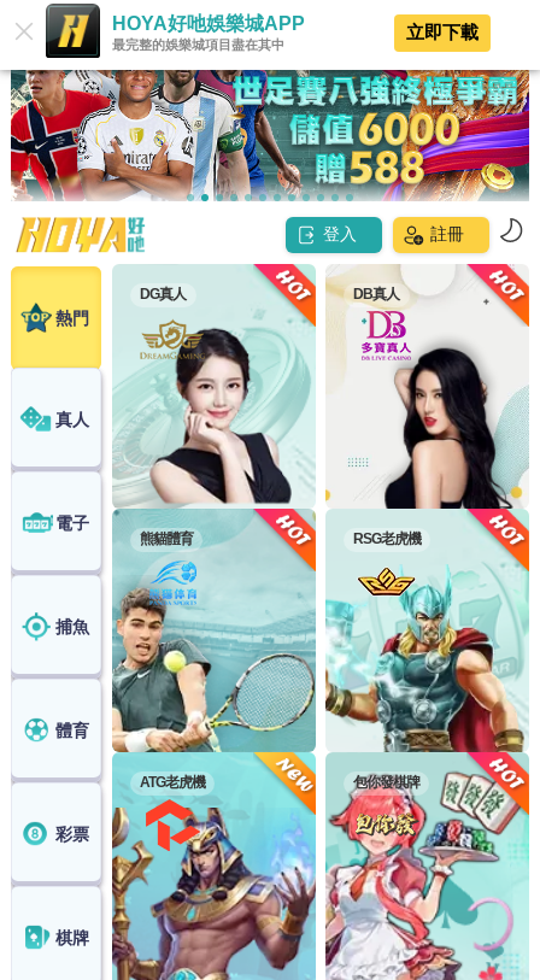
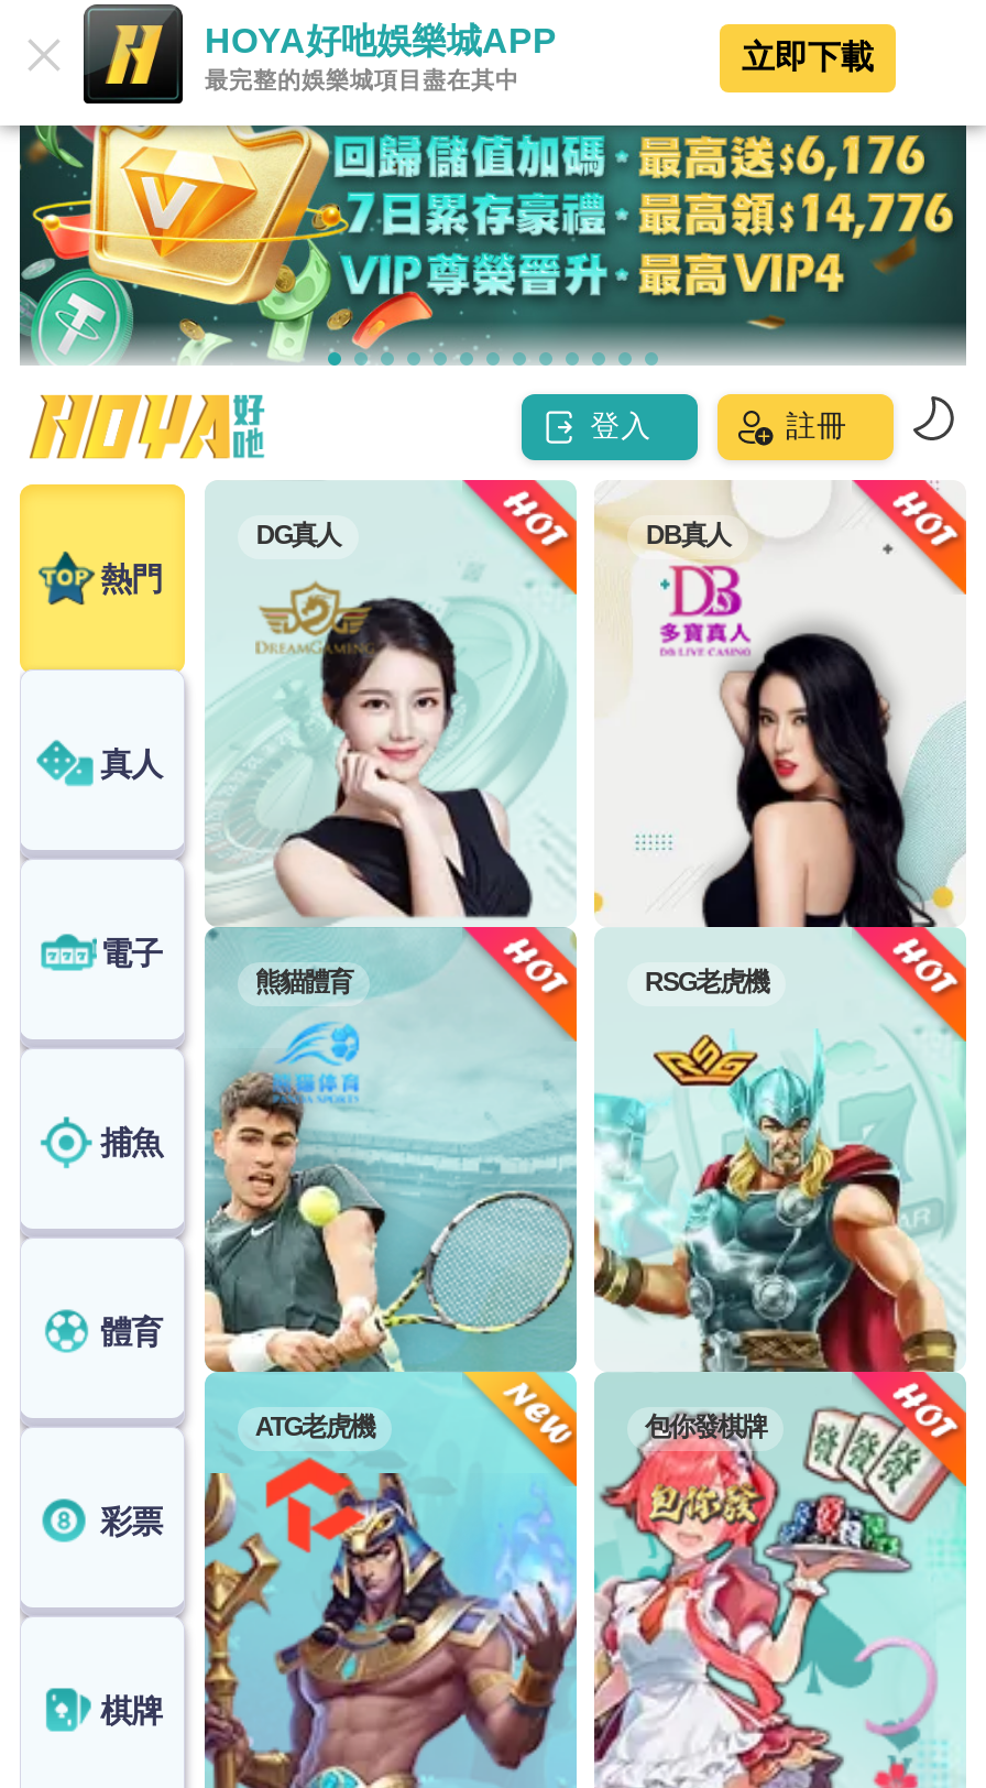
[10,69,530,201] [image] -> [18,123,968,368] [image]

